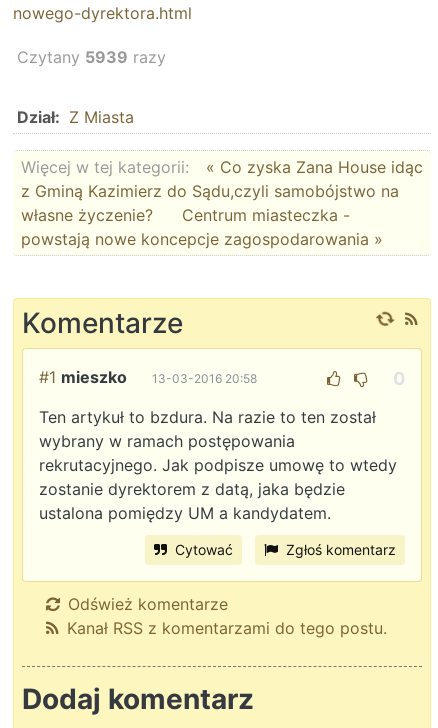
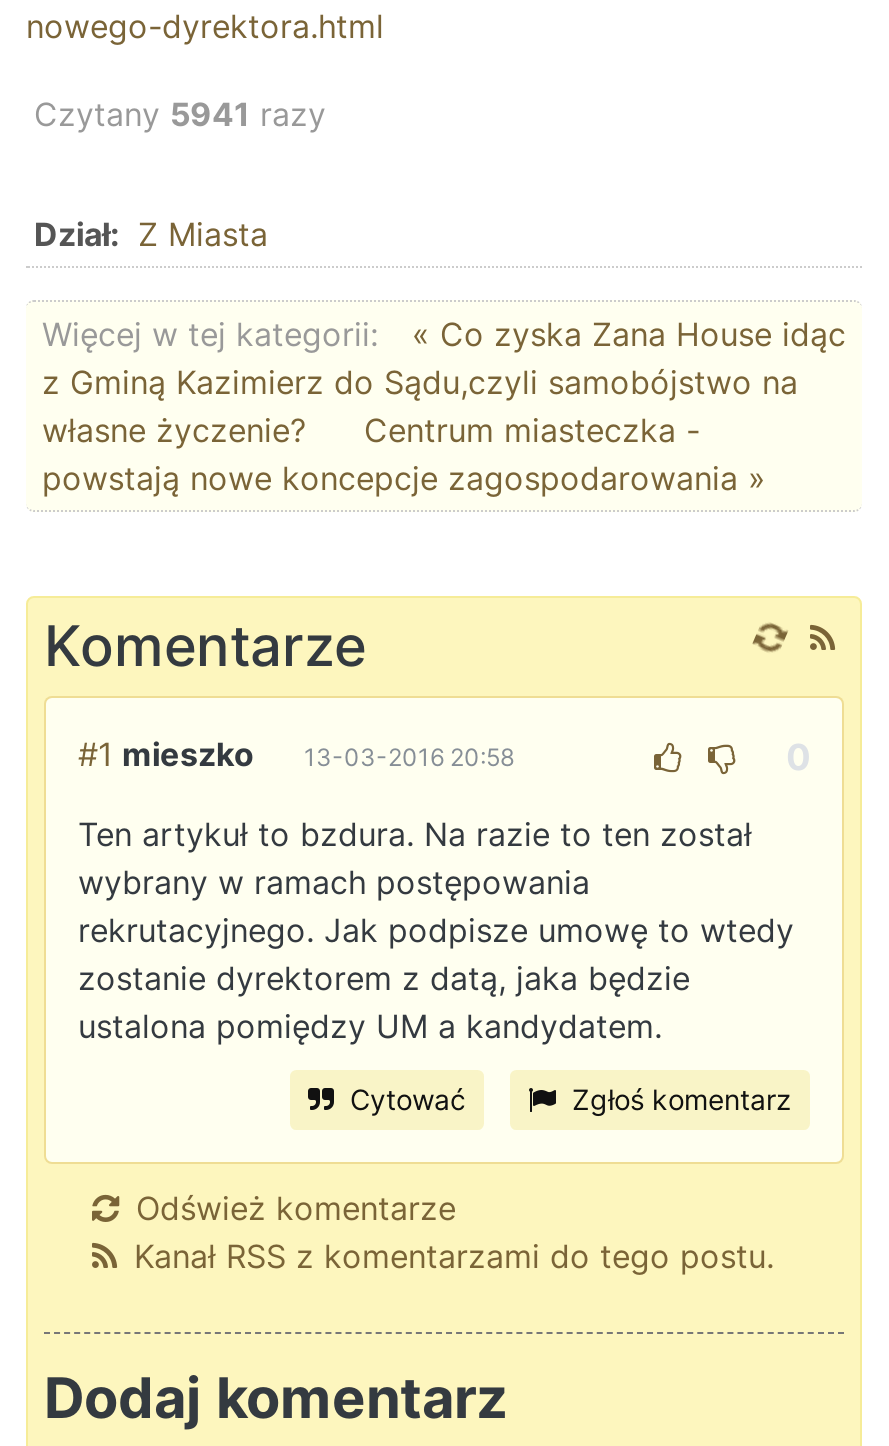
[17,47,166,67] Czytany 5939 razy -> [34,94,326,134] Czytany 5941 razy

